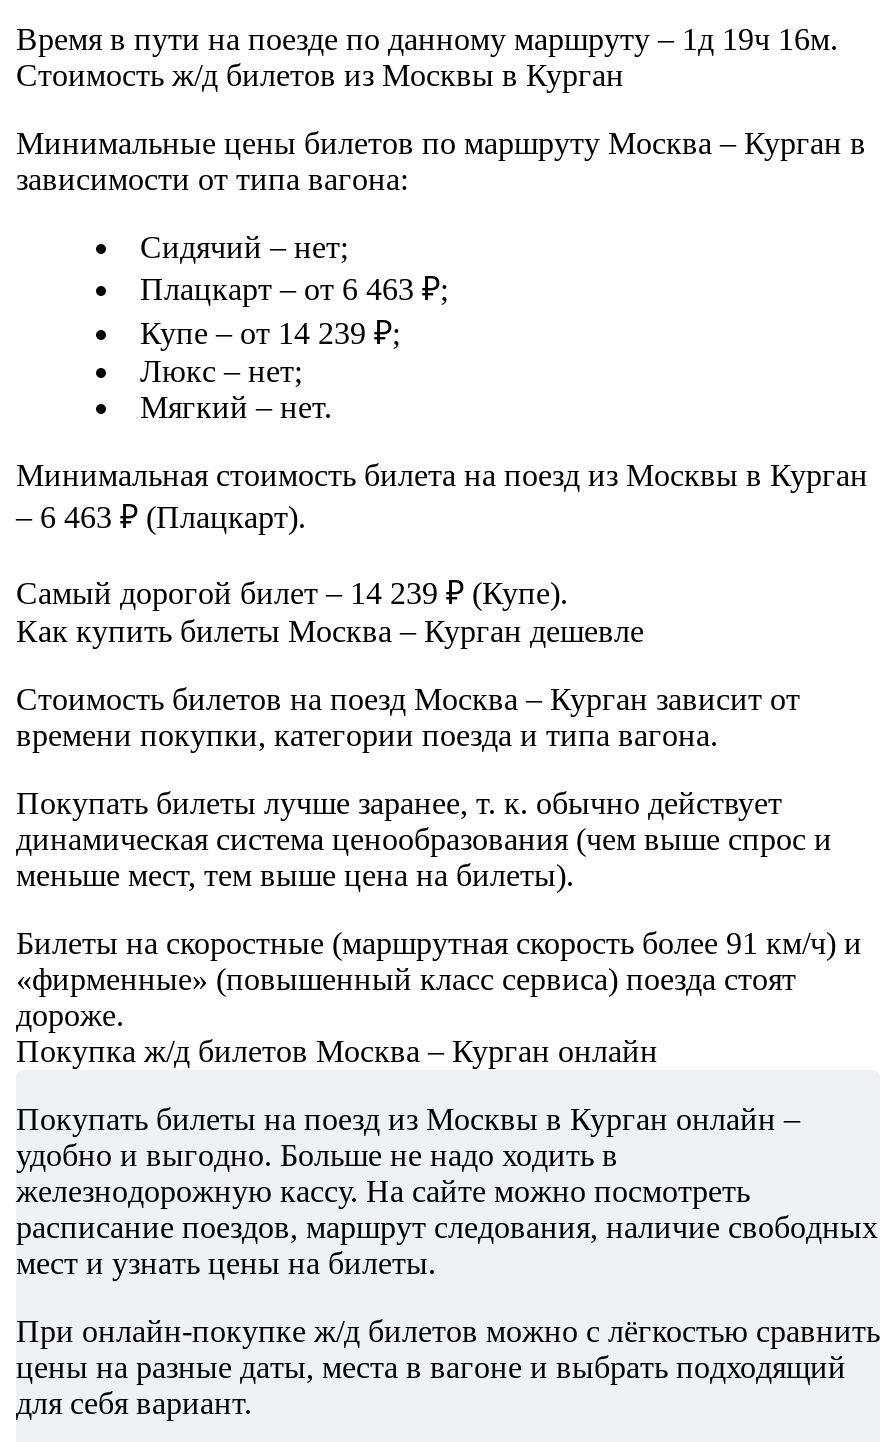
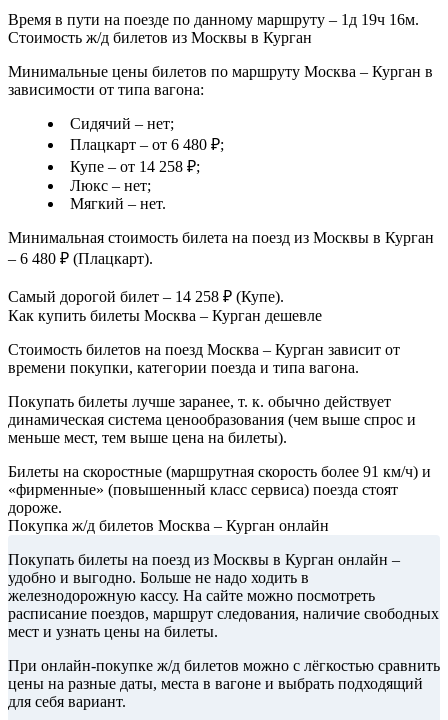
[140,273,448,307] Плацкарт – от 6 463 ₽; -> [70,136,224,153] Плацкарт – от 6 480 ₽;
[140,317,400,351] Купе – от 14 239 ₽; -> [70,158,200,175] Купе – от 14 258 ₽;
[16,501,306,535] – 6 463 ₽ (Плацкарт). -> [8,250,153,267] – 6 480 ₽ (Плацкарт).
[16,577,568,611] Самый дорогой билет – 14 239 ₽ (Купе). -> [8,288,284,305] Самый дорогой билет – 14 258 ₽ (Купе).

